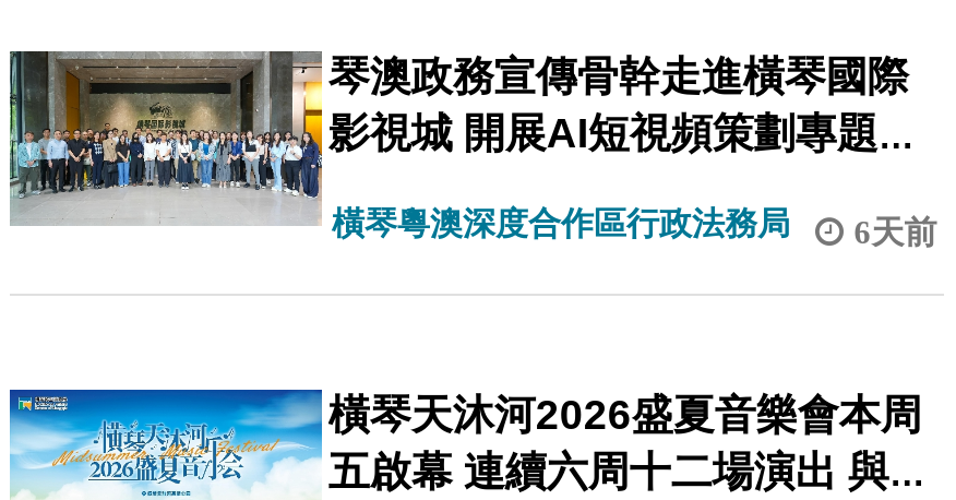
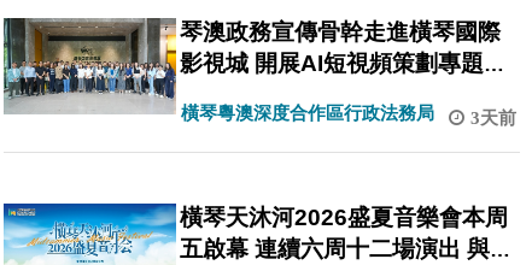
[332,204,937,249] 橫琴粵澳深度合作區行政法務局 6天前 -> [181,102,516,126] 橫琴粵澳深度合作區行政法務局 3天前

